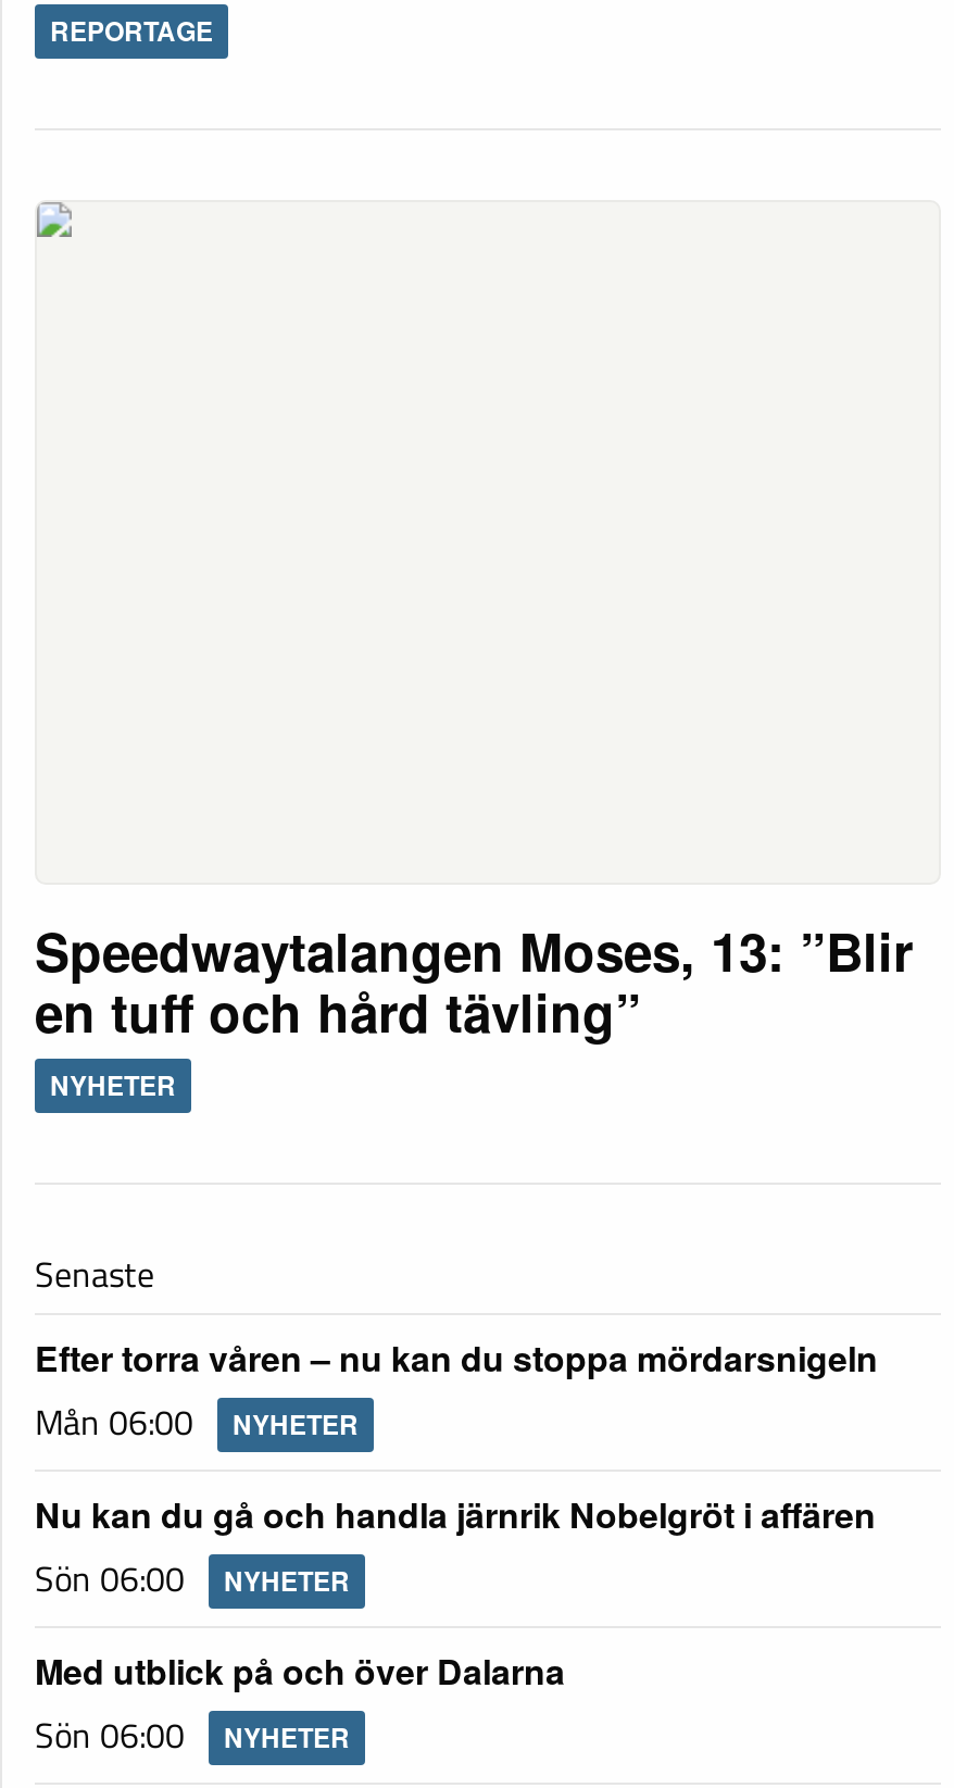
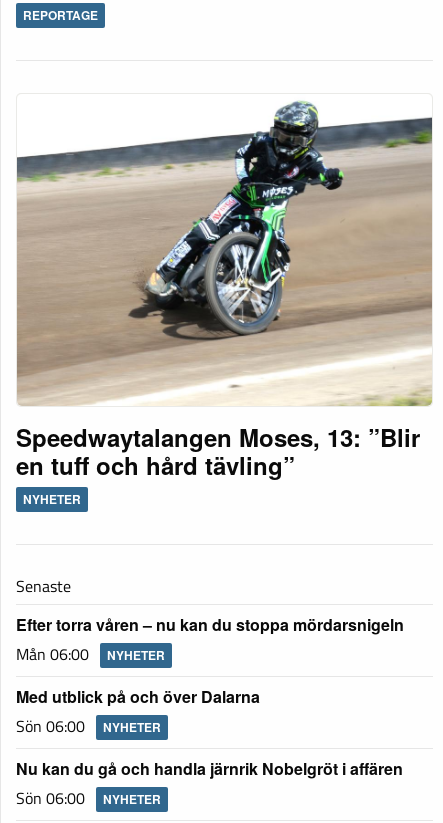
none -> [16,94,433,407] [image]
moved [35,1489,876,1539] -> [16,757,403,780]: Nu kan du gå och handla järnrik Nobelgröt i affären
moved [35,1645,565,1695] -> [16,685,260,708]: Med utblick på och över Dalarna

